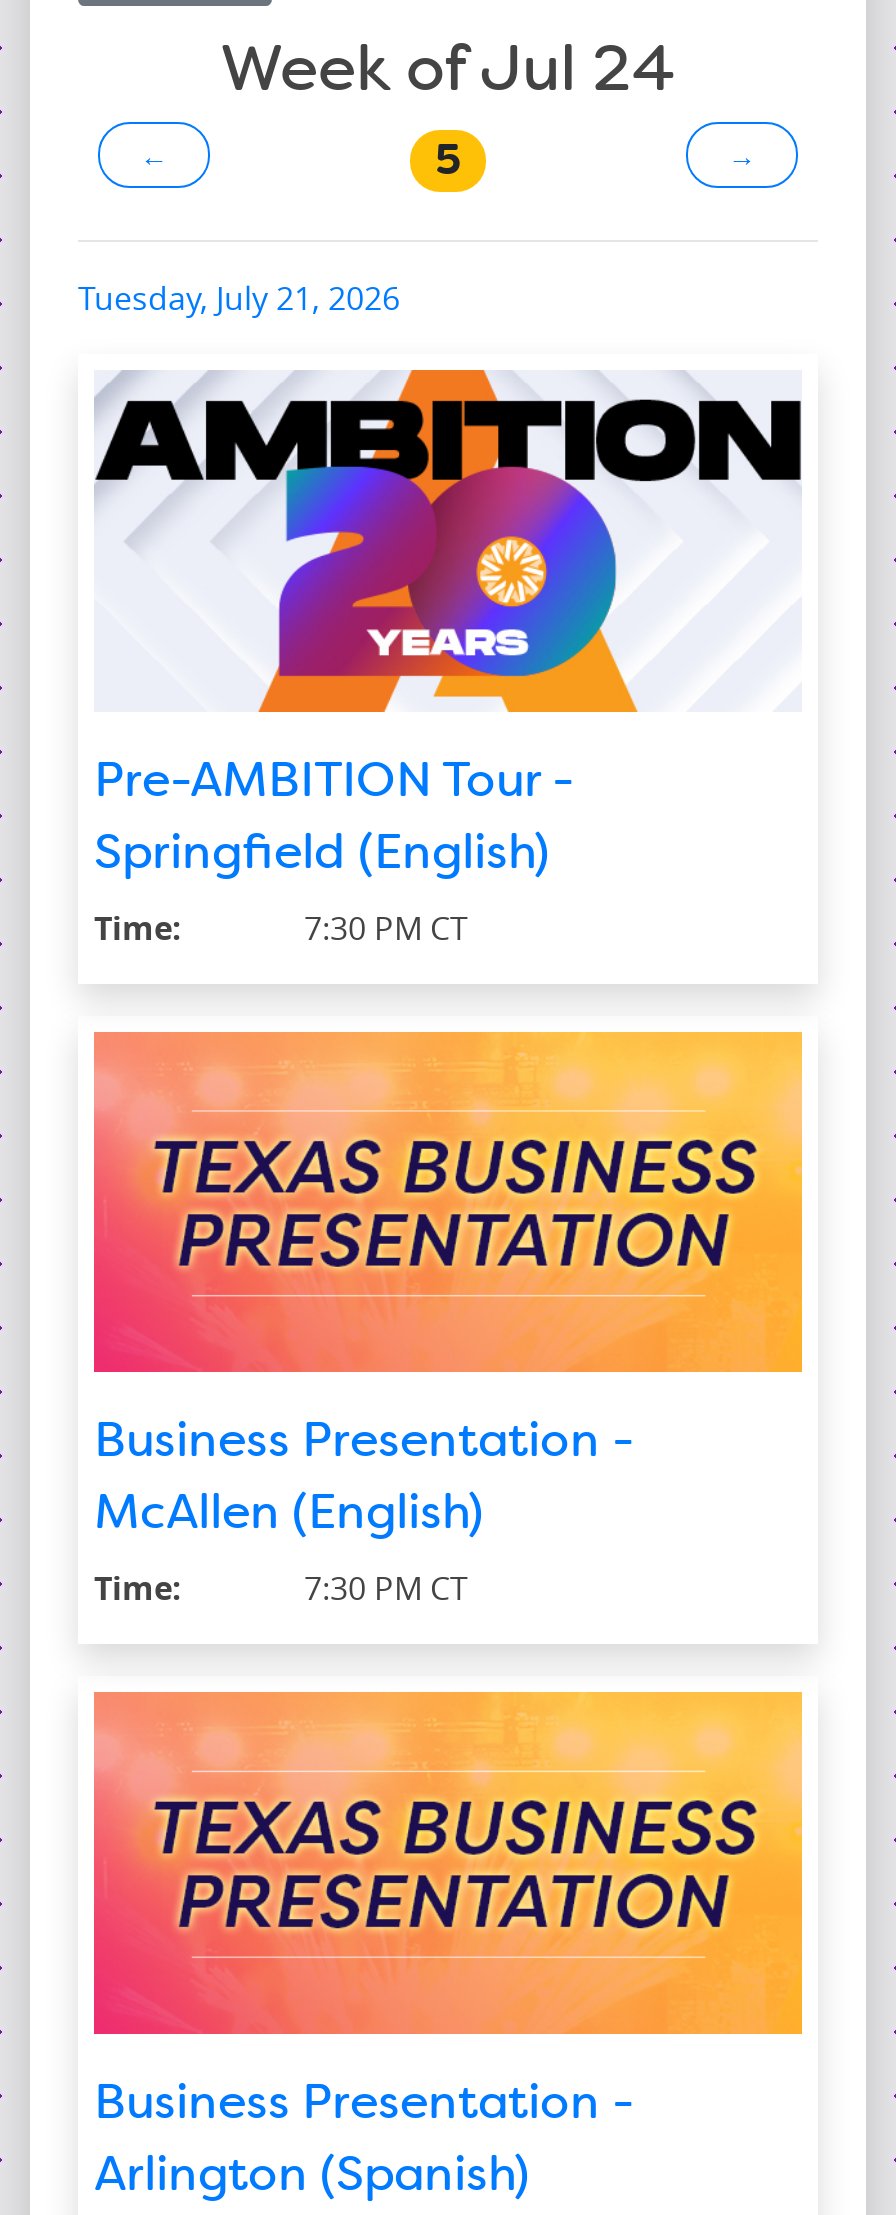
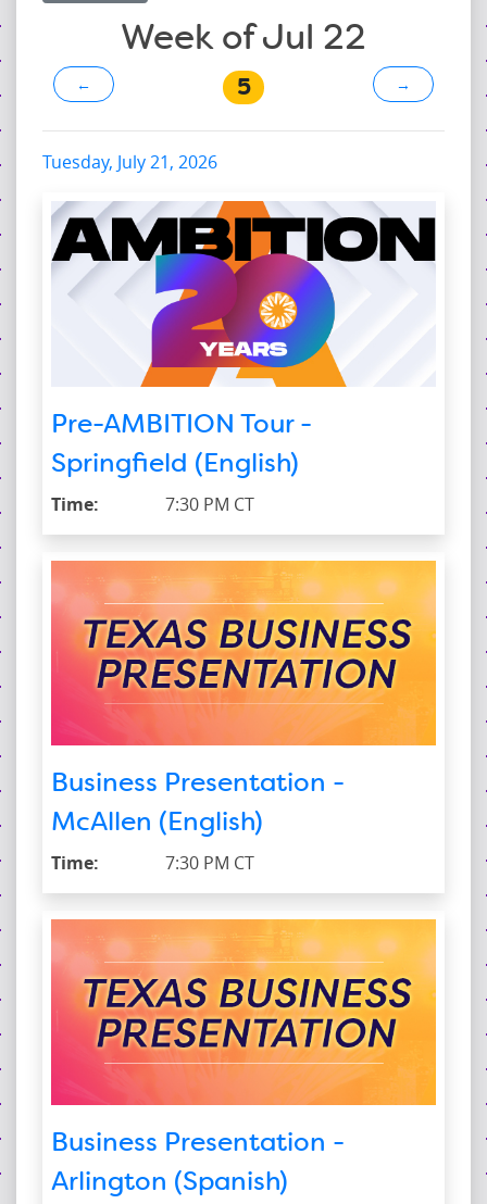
[220,26,676,110] Week of Jul 24 -> [121,14,366,60] Week of Jul 22

